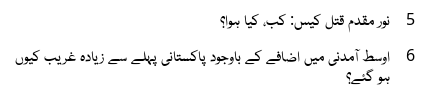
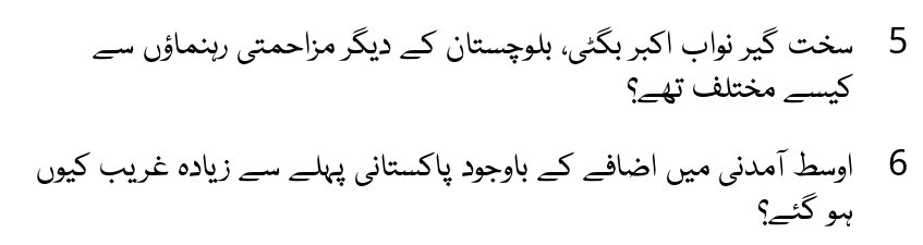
[220,8,390,30] نور مقدم قتل کیس: کب، کیا ہوا؟ -> [93,17,853,109] سخت گیر نواب اکبر بگٹی، بلوچستان کے دیگر مزاحمتی رہنماؤں سے | کیسے مختلف تھے؟

